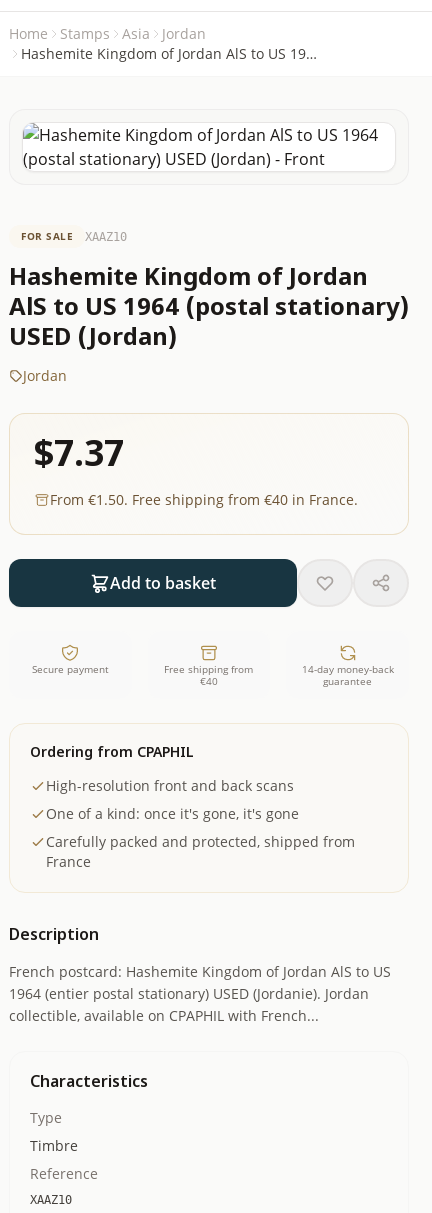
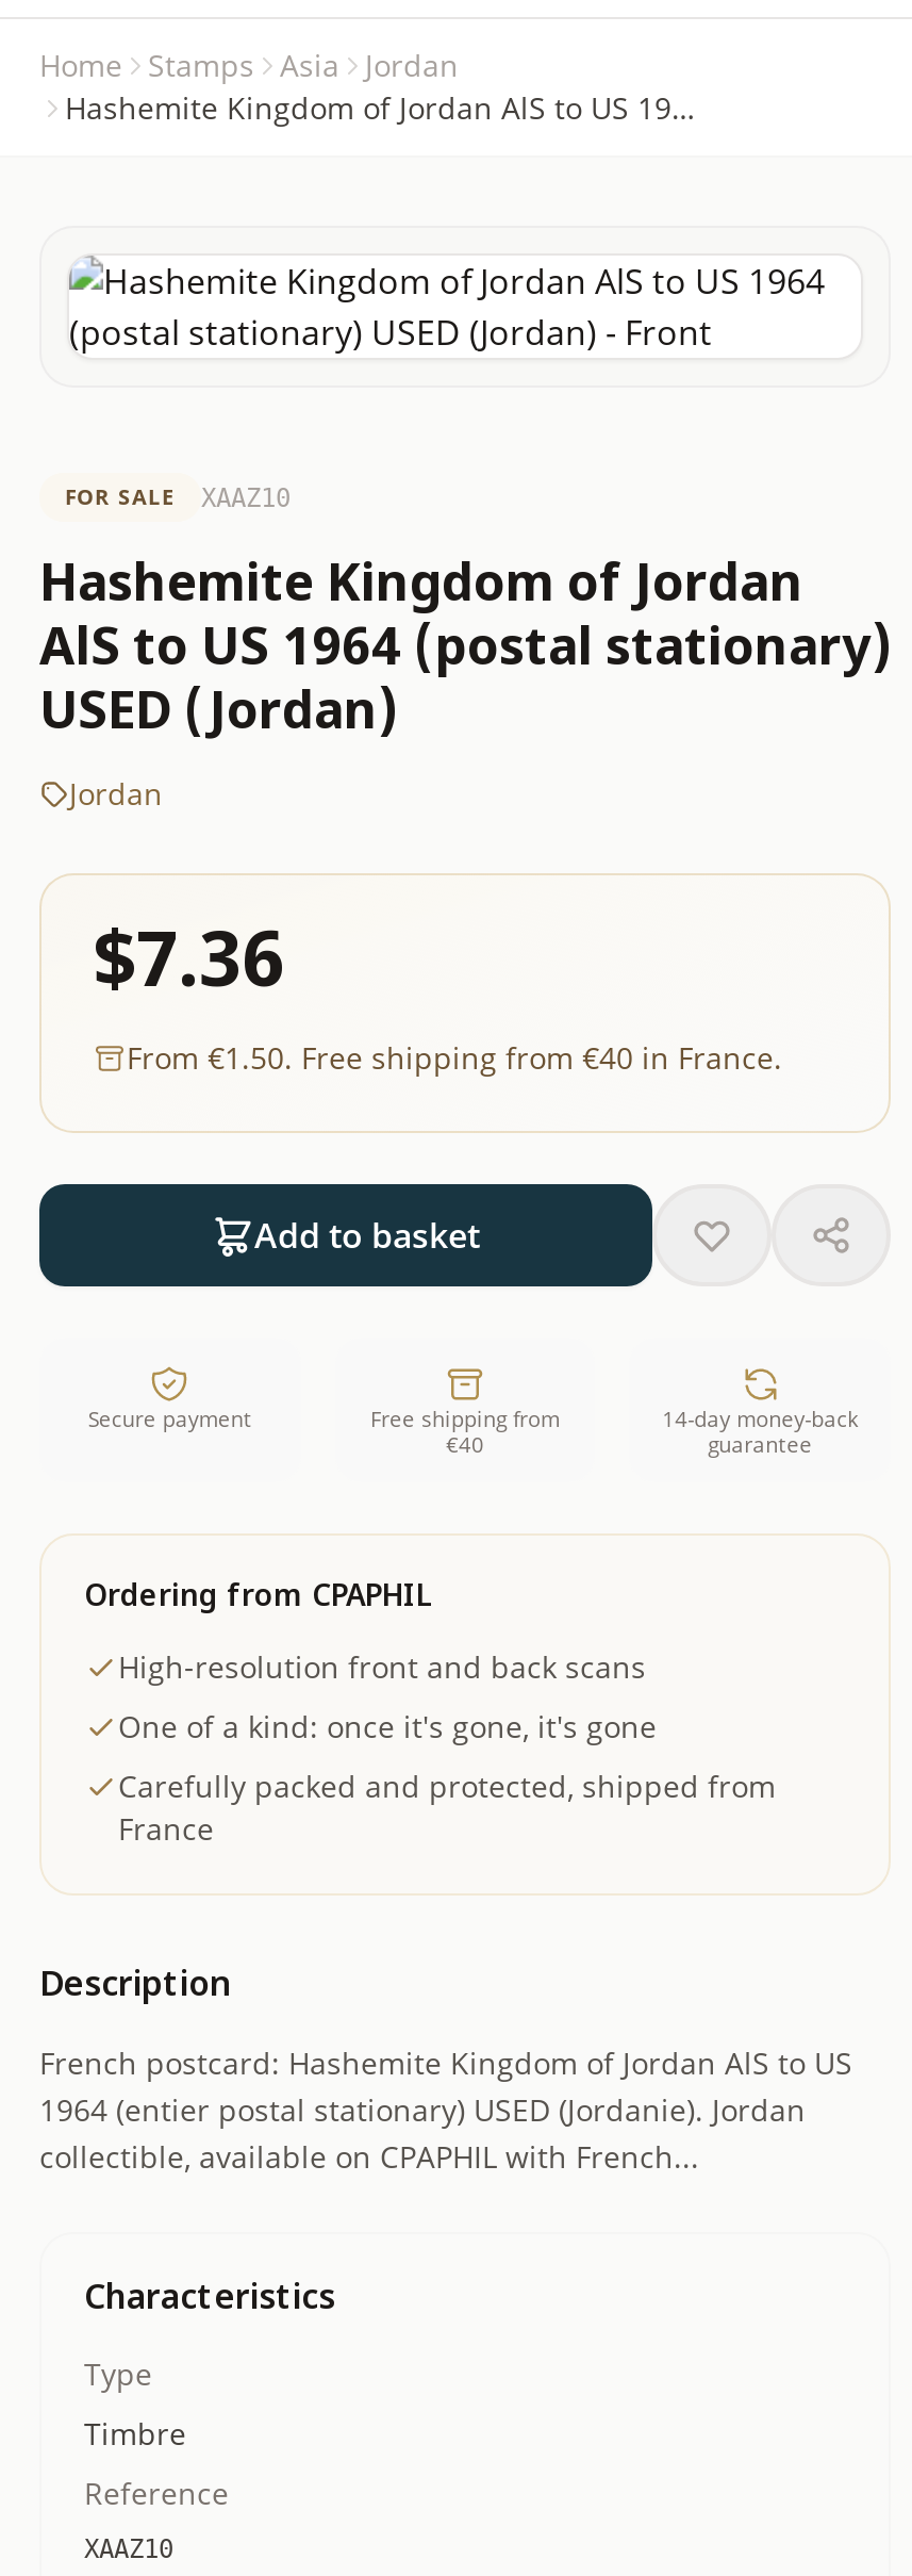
[34,434,124,481] $7.37 -> [93,918,284,1018] $7.36

